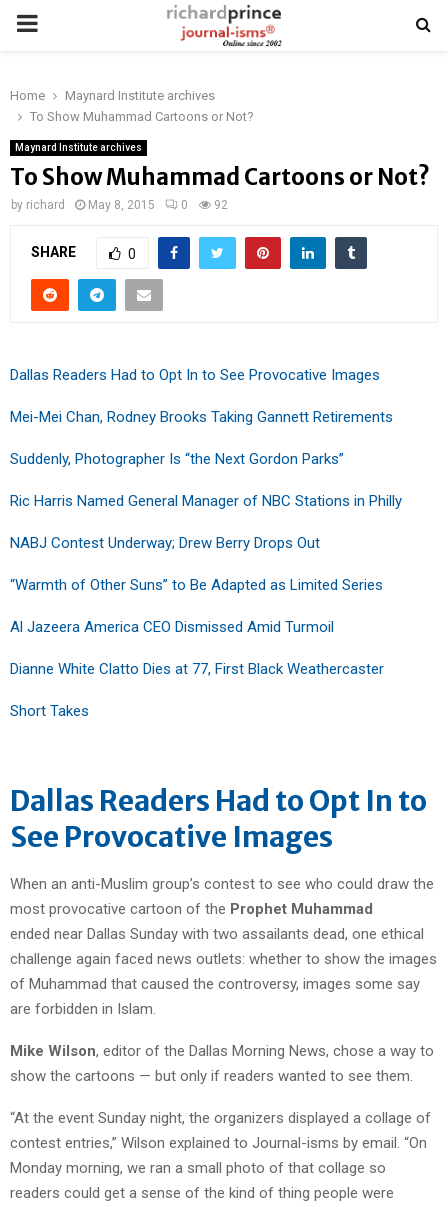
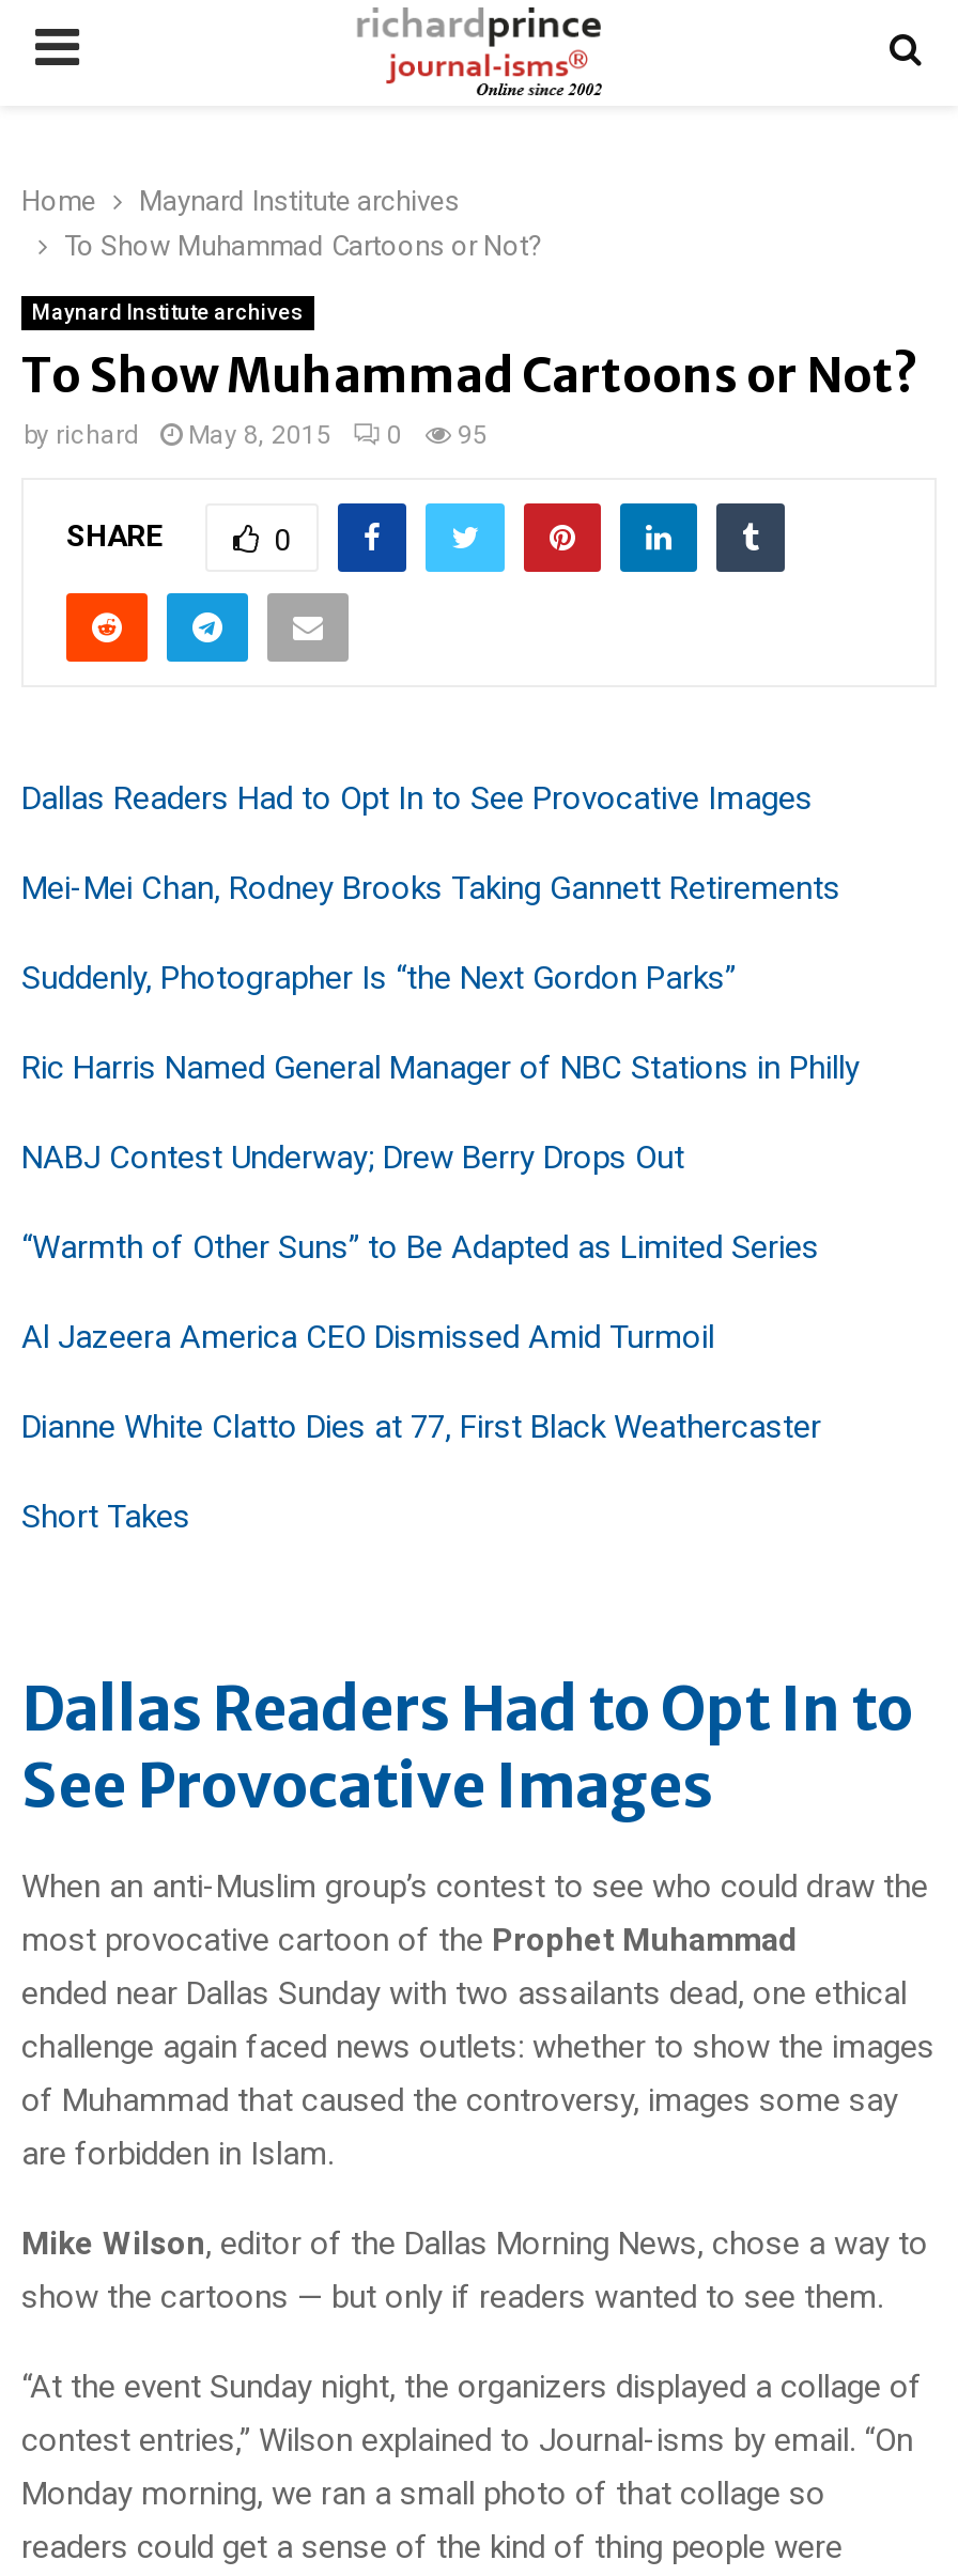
[11,198,228,212] by richard May 8, 2015 0 92 -> [24,420,488,450] by richard May 8, 2015 0 95

